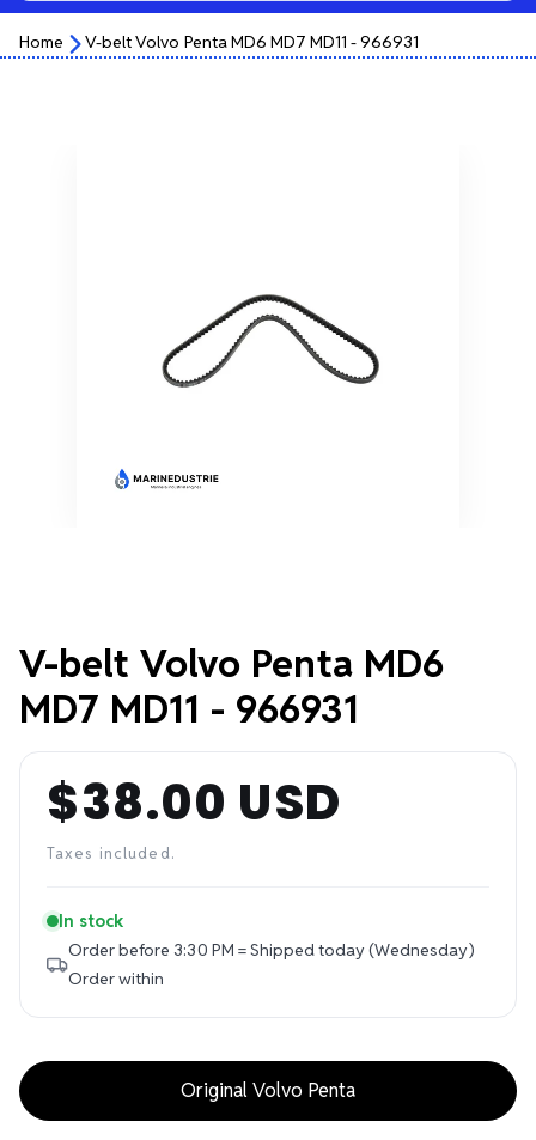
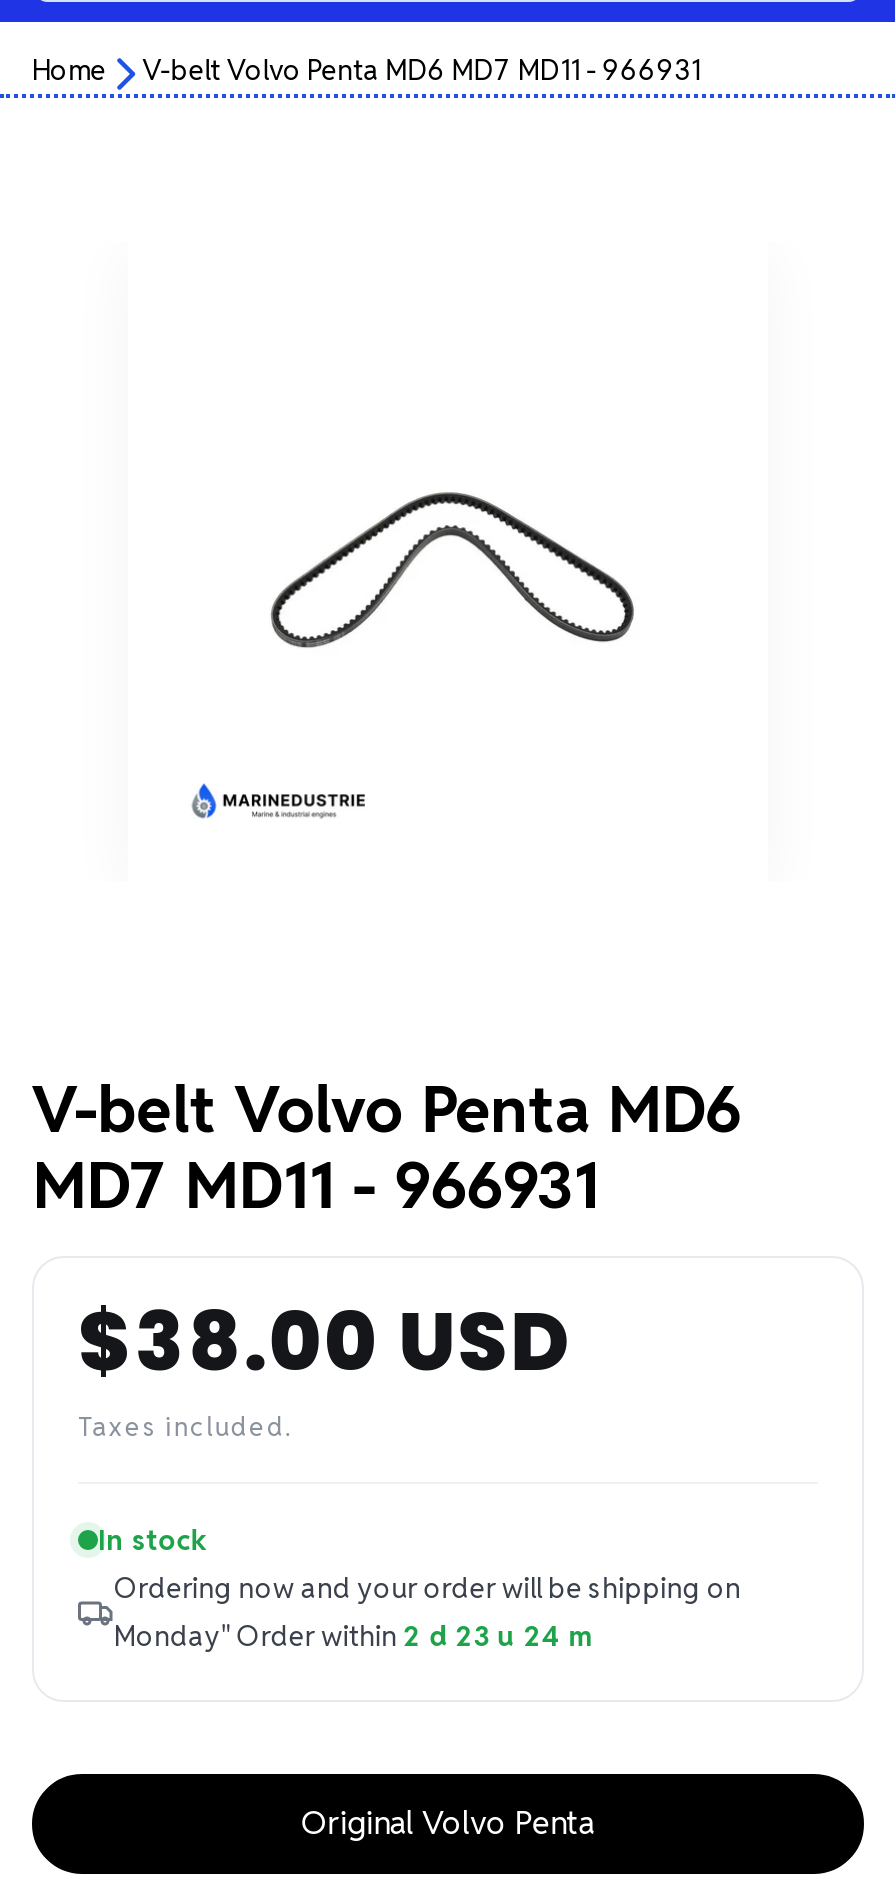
[68,938,474,989] Order before 3:30 PM = Shipped today (Wednesday) | Order within -> [114,1569,741,1653] Ordering now and your order will be shipping on | Monday" Order within 2 d 23 u 24 m

